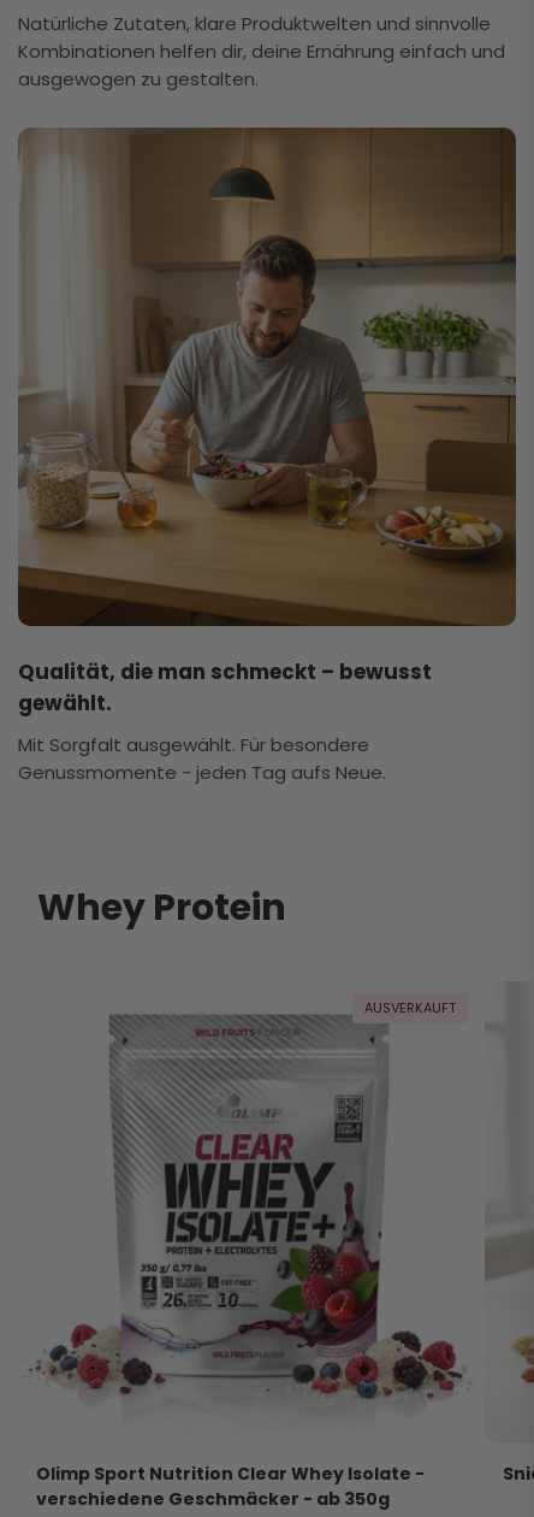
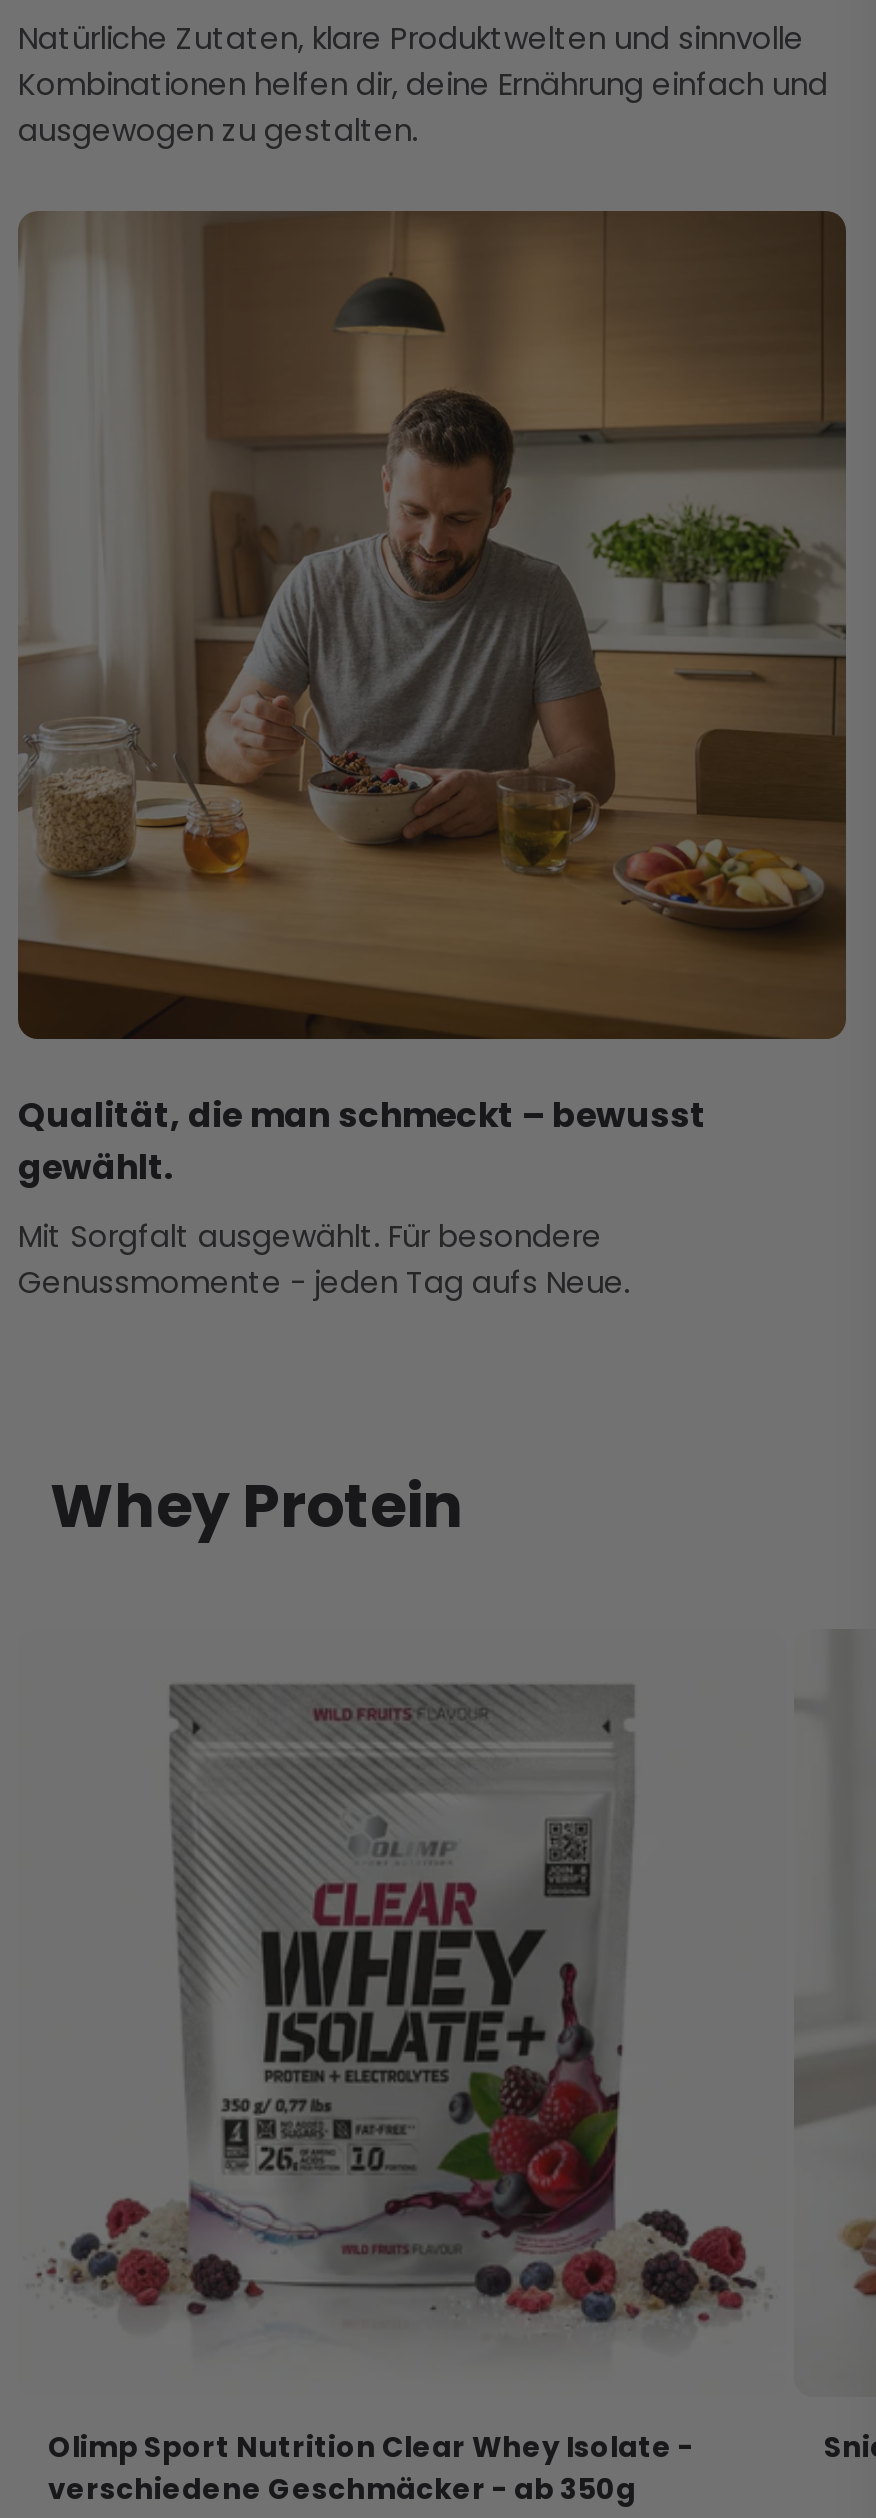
[364,998,456,1017] AUSVERKAUFT -> none

